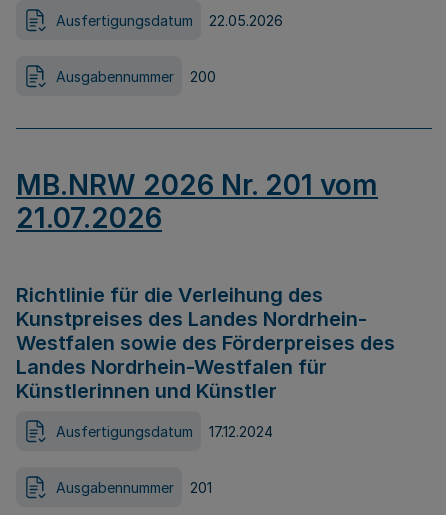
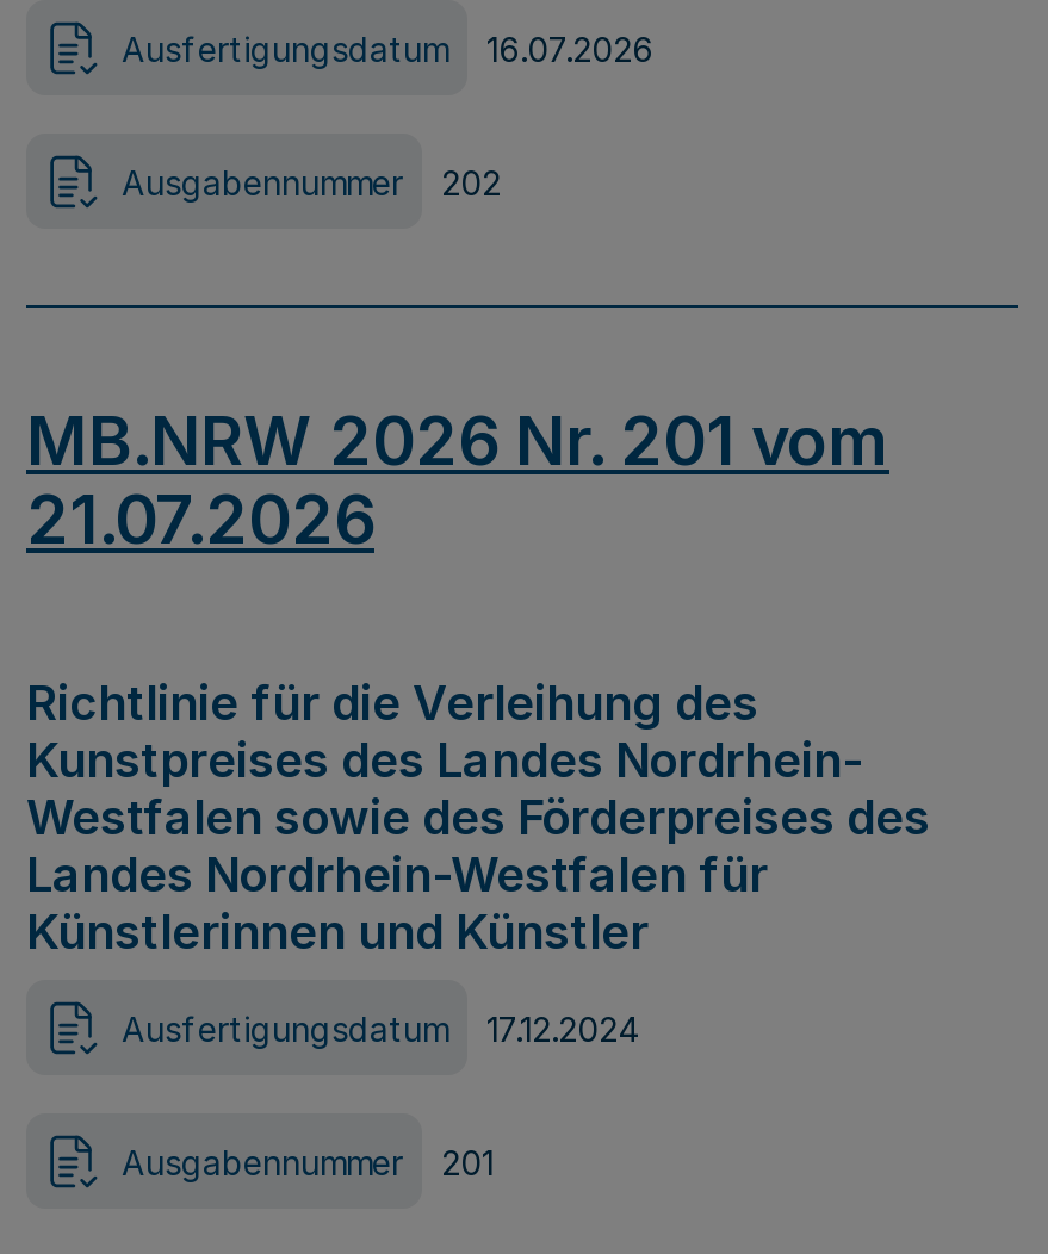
[56,11,283,28] Ausfertigungsdatum 22.05.2026 -> [122,27,653,68] Ausfertigungsdatum 16.07.2026
[56,67,216,84] Ausgabennummer 200 -> [122,161,501,201] Ausgabennummer 202

